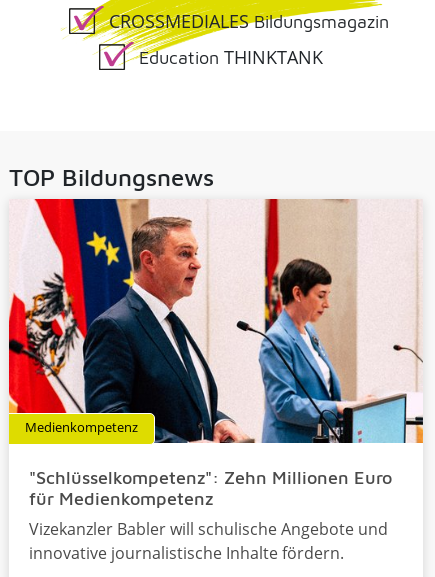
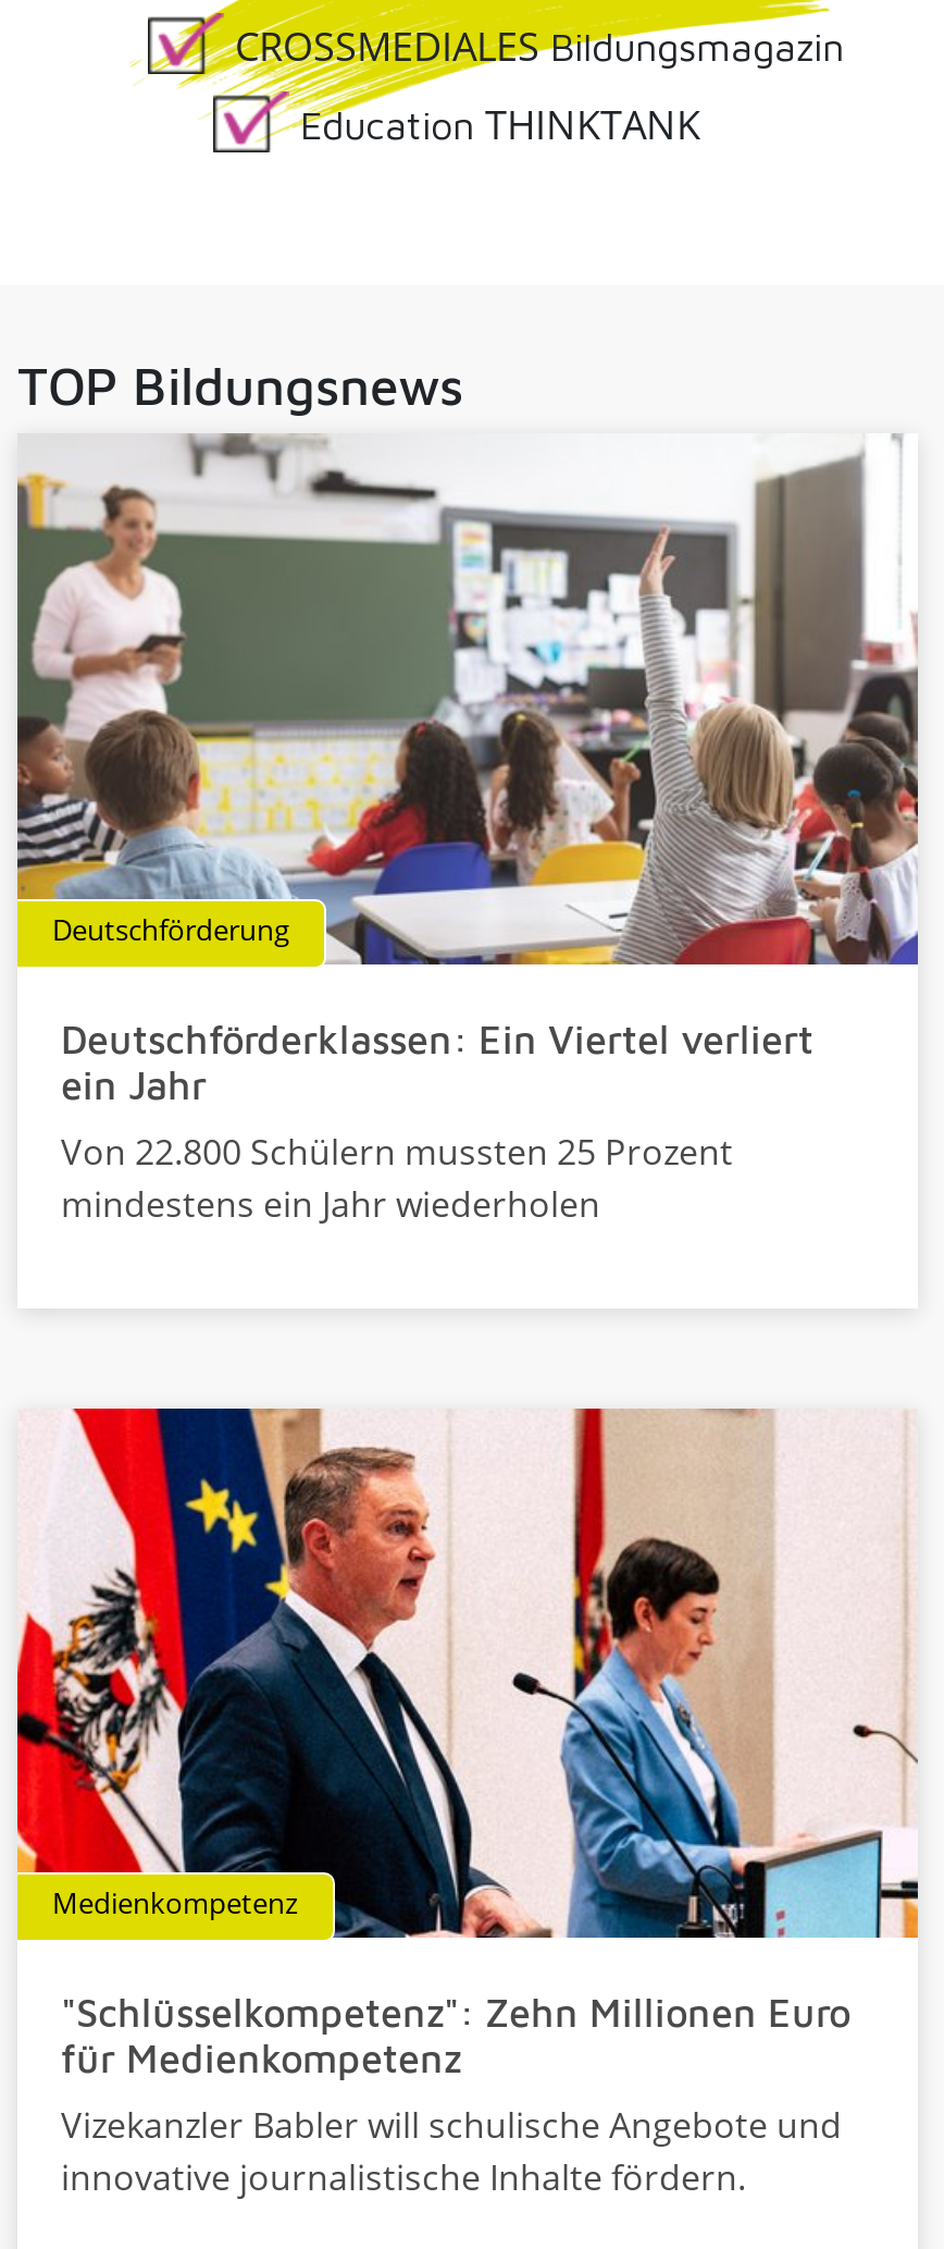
none -> [15,433,920,1227] [image] | Deutschförderung | Deutschförderklassen: Ein Viertel verliert | ein Jahr | Von 22.800 Schülern mussten 25 Prozent | mindestens ein Jahr wiederholen

